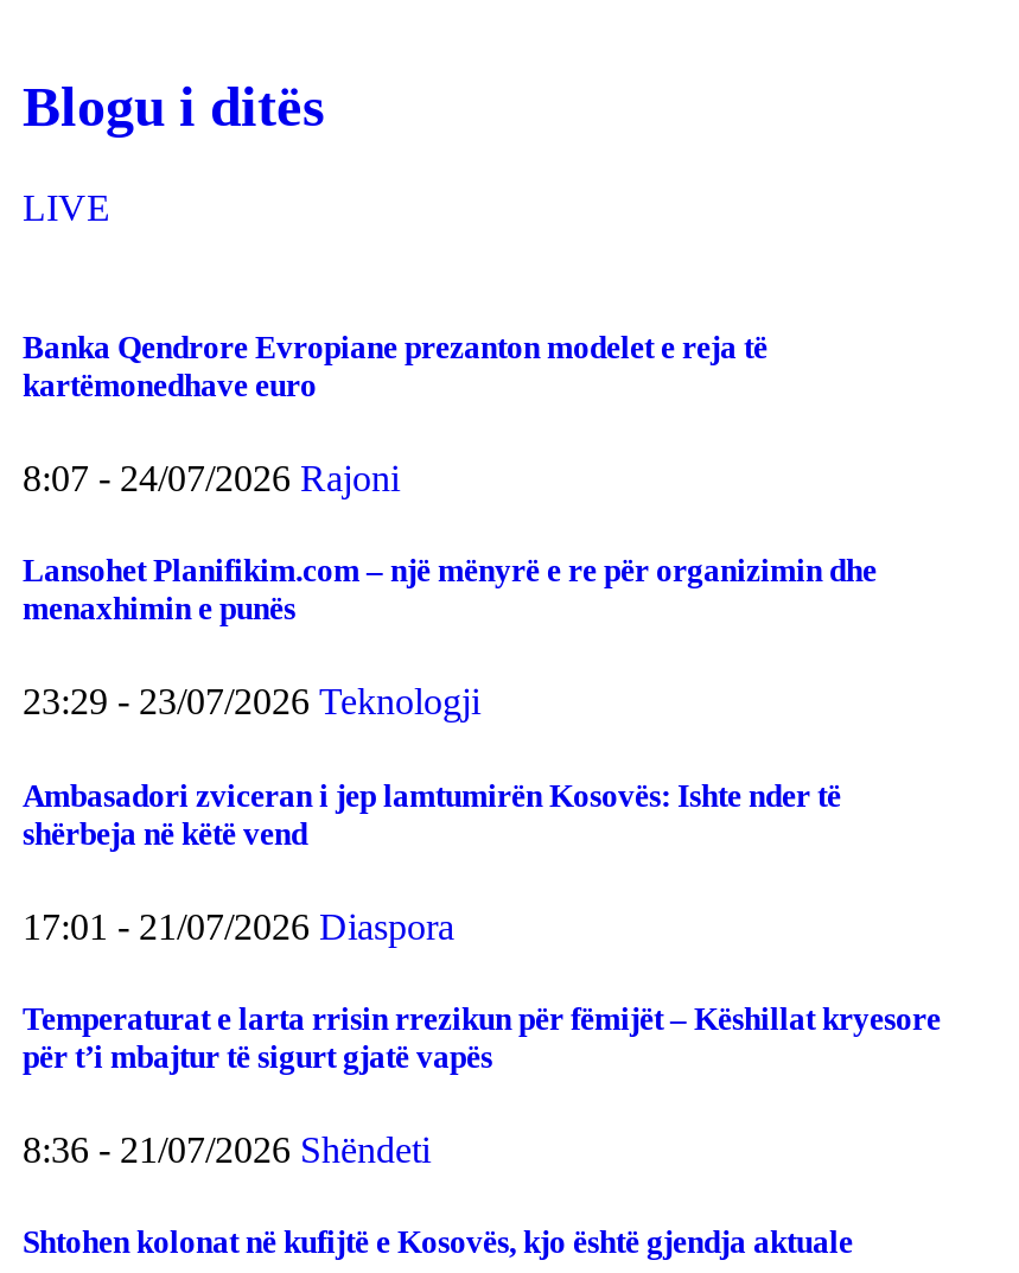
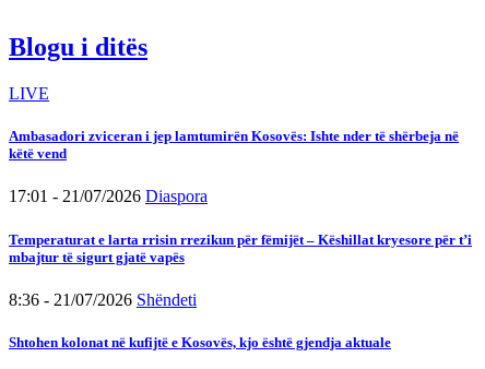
[23,329,877,851] Banka Qendrore Evropiane prezanton modelet e reja të | kartëmonedhave euro | 8:07 - 24/07/2026 Rajoni | Lansohet Planifikim.com – një mënyrë e re për organizimin dhe | menaxhimin e punës | 23:29 - 23/07/2026 Teknologji | Ambasadori zviceran i jep lamtumirën Kosovës: Ishte nder të | shërbeja në këtë vend -> [9,128,459,162] Ambasadori zviceran i jep lamtumirën Kosovës: Ishte nder të shërbeja në | këtë vend

